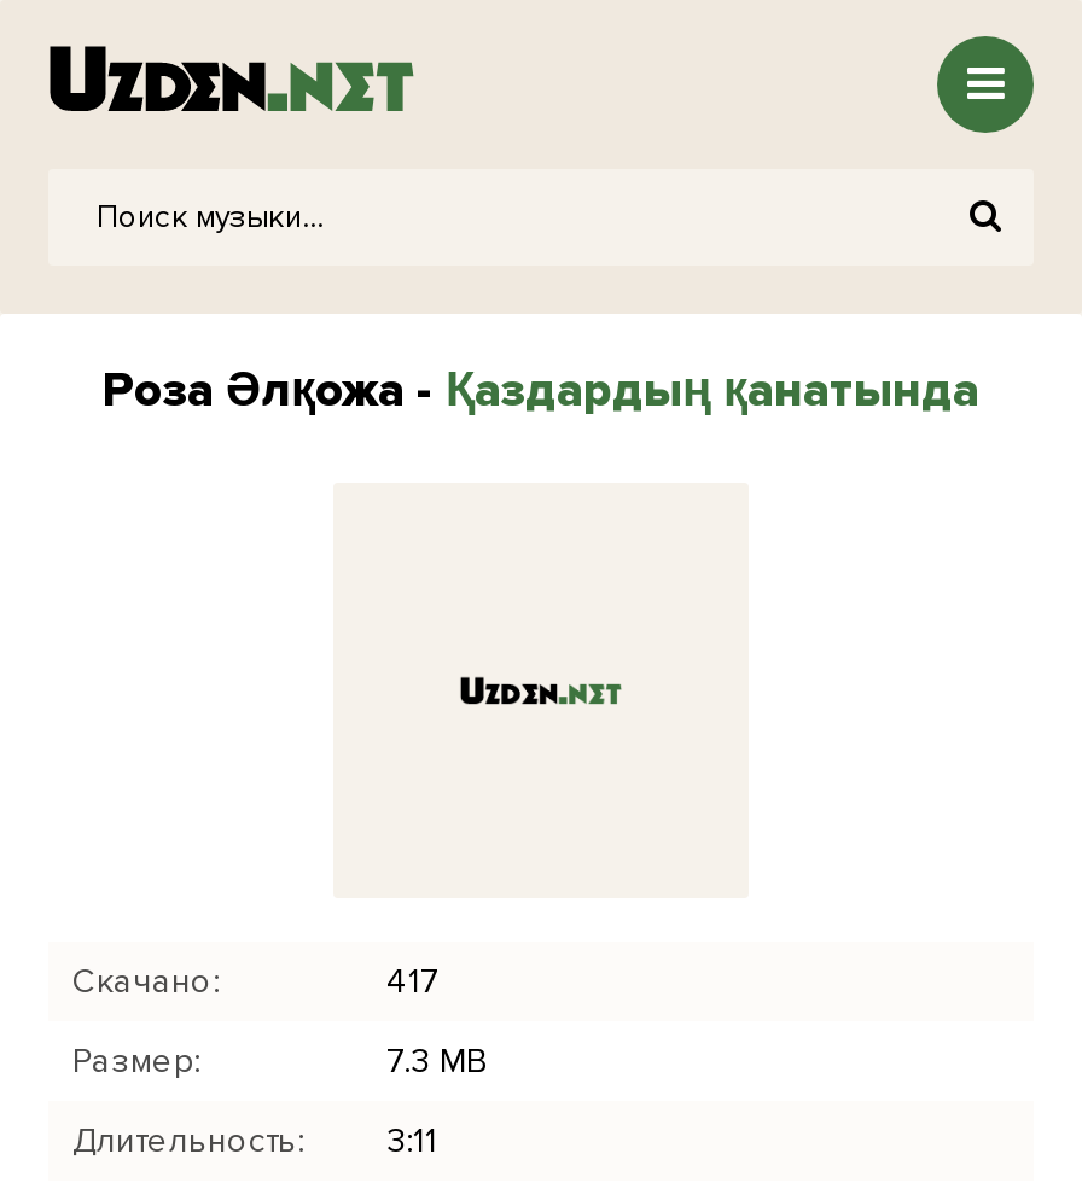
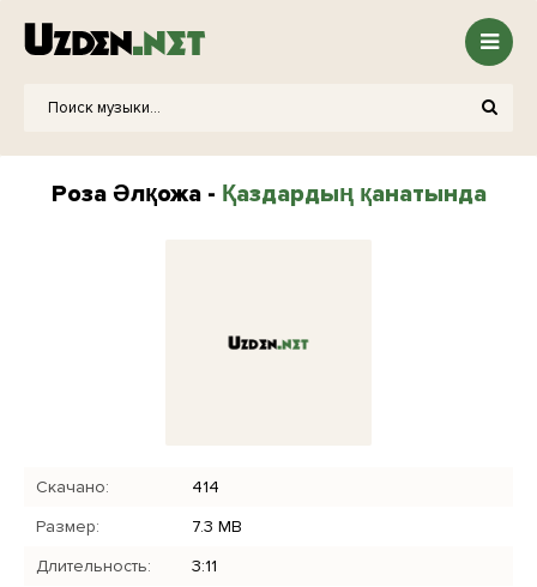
[386,961,440,1002] 417 -> [192,477,219,497] 414

